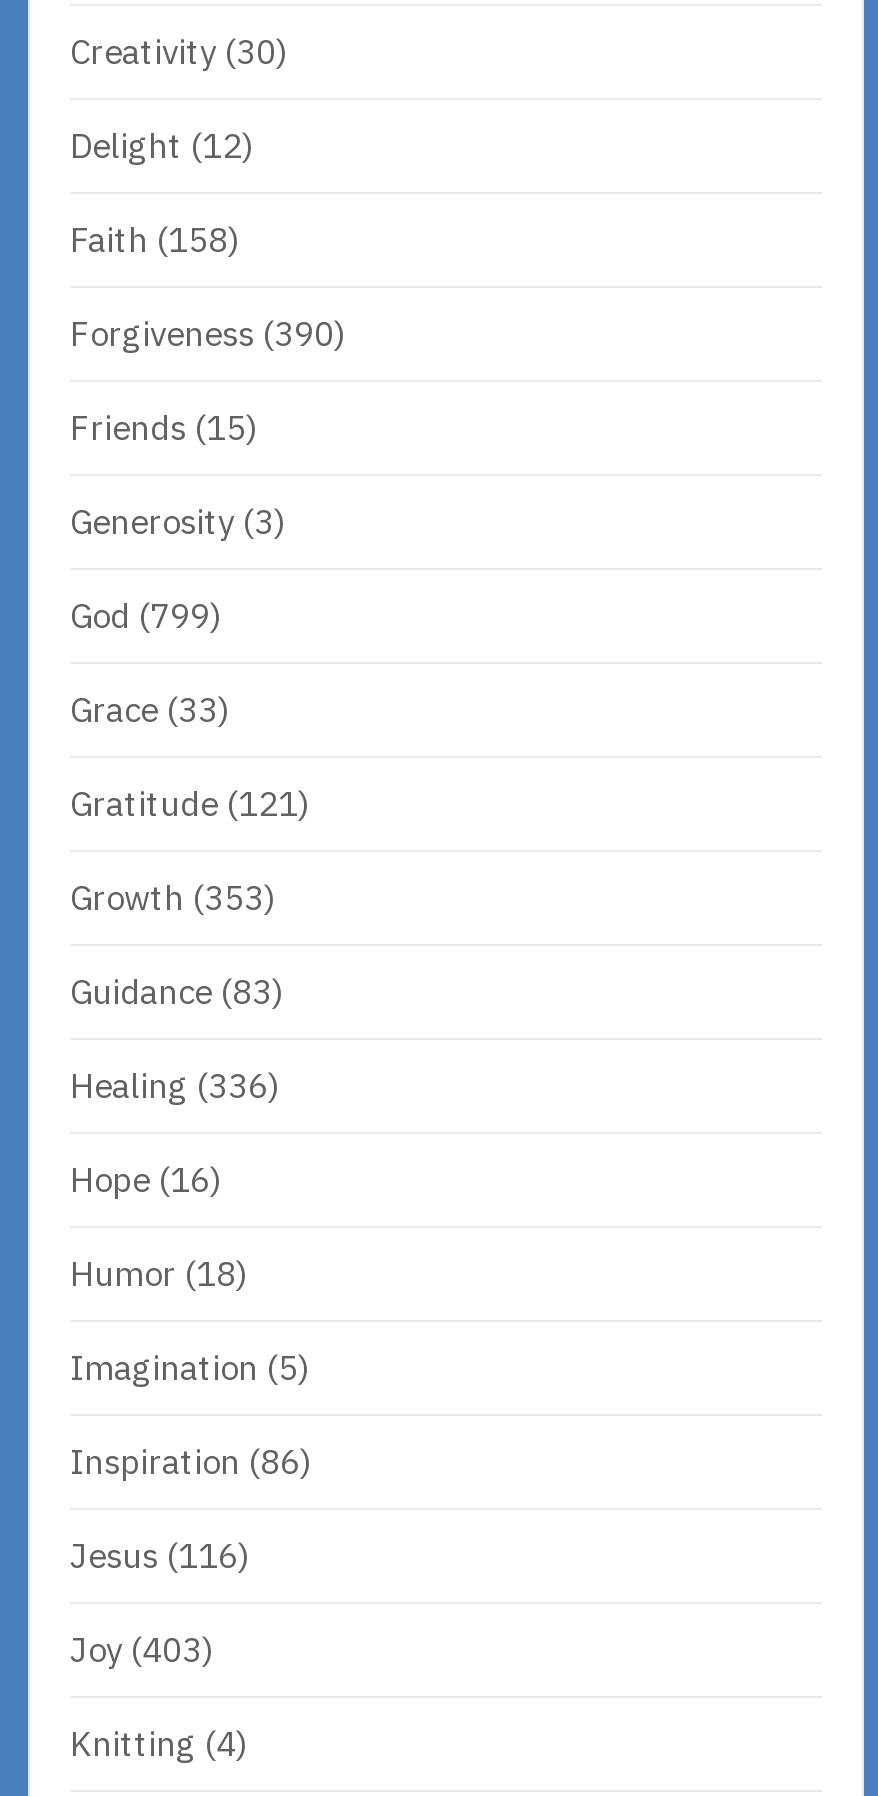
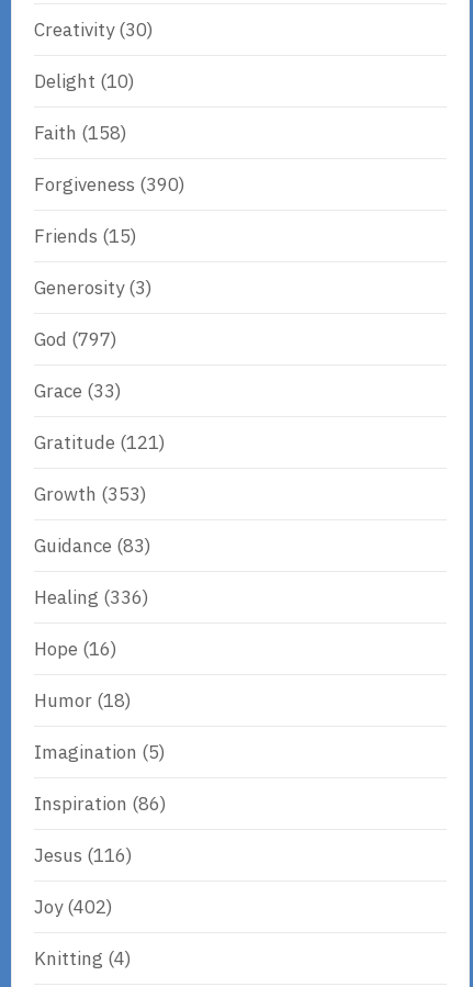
[70,124,254,168] Delight (12) -> [34,69,135,93] Delight (10)
[70,594,222,638] God (799) -> [34,327,117,351] God (797)
[70,1628,214,1672] Joy (403) -> [34,895,113,919] Joy (402)

